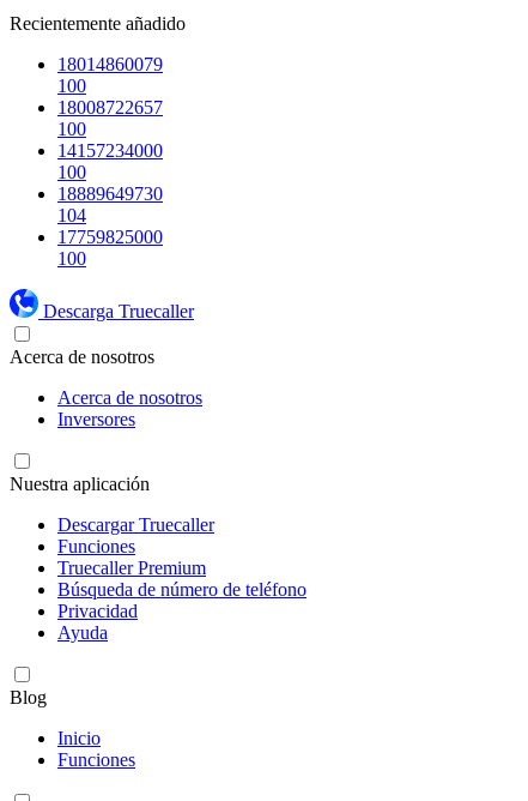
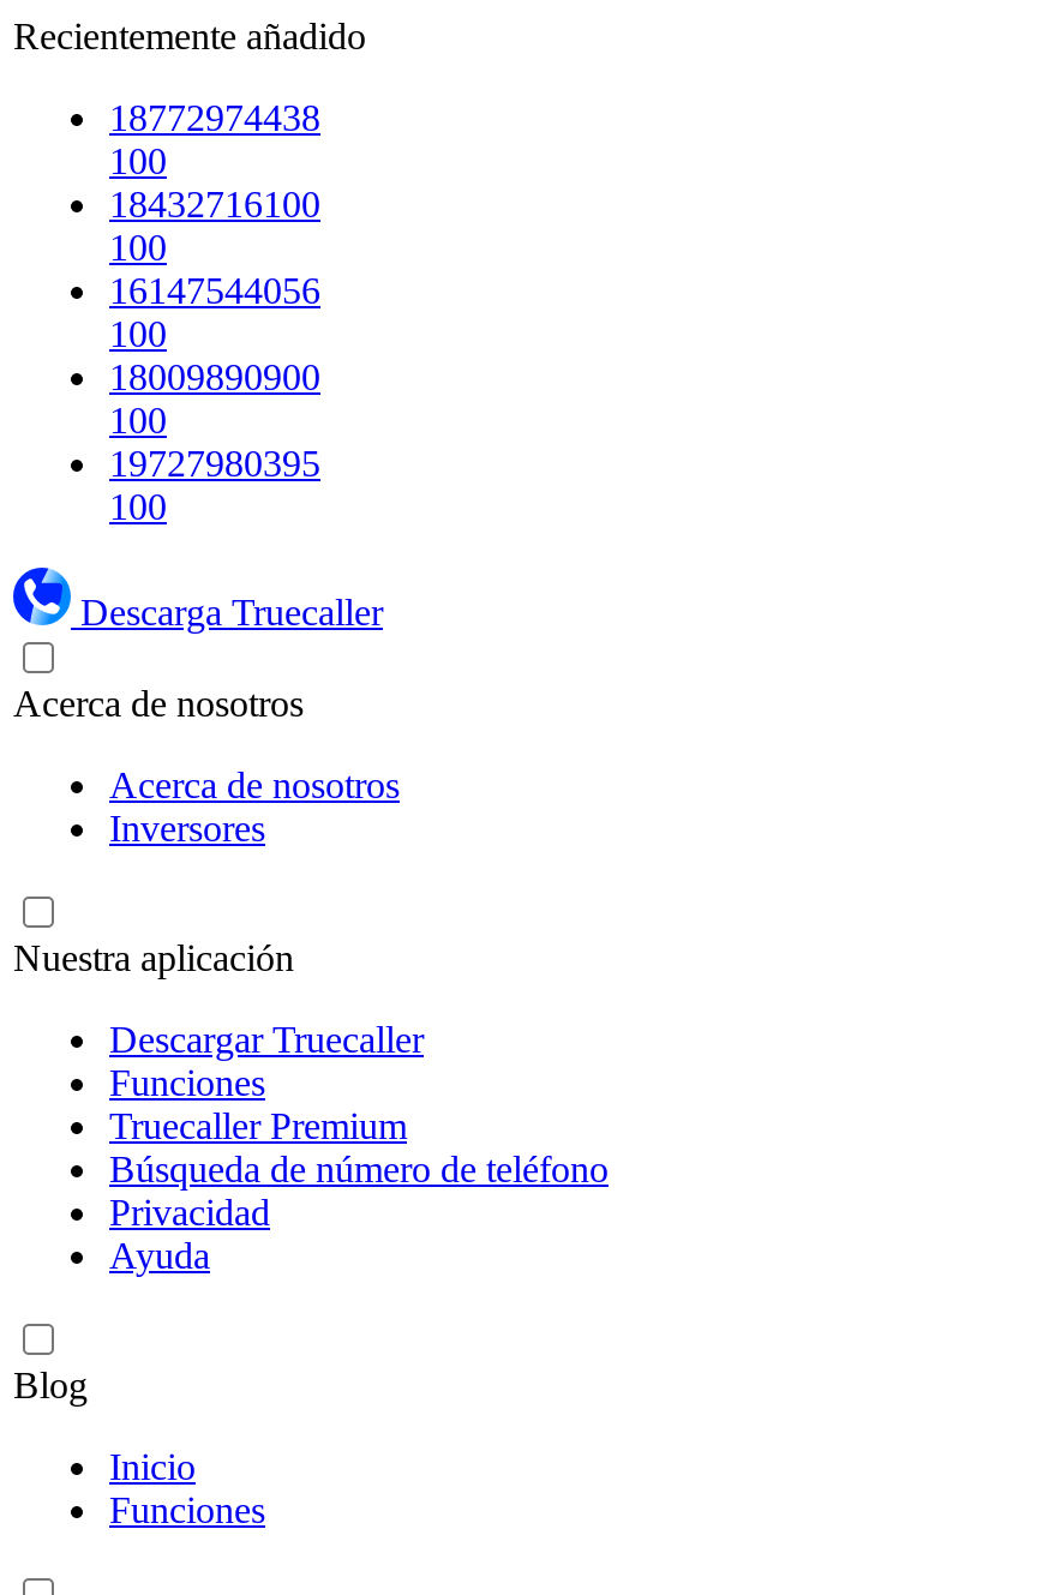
[57,54,163,74] 18014860079 -> [109,97,320,138] 18772974438
[57,97,163,117] 18008722657 -> [109,183,320,224] 18432716100
[57,140,163,161] 14157234000 -> [109,270,320,311] 16147544056
[57,183,163,204] 18889649730 -> [109,356,320,397] 18009890900
[57,205,86,225] 104 -> [109,399,167,440] 100
[57,227,163,247] 17759825000 -> [109,443,320,483] 19727980395

